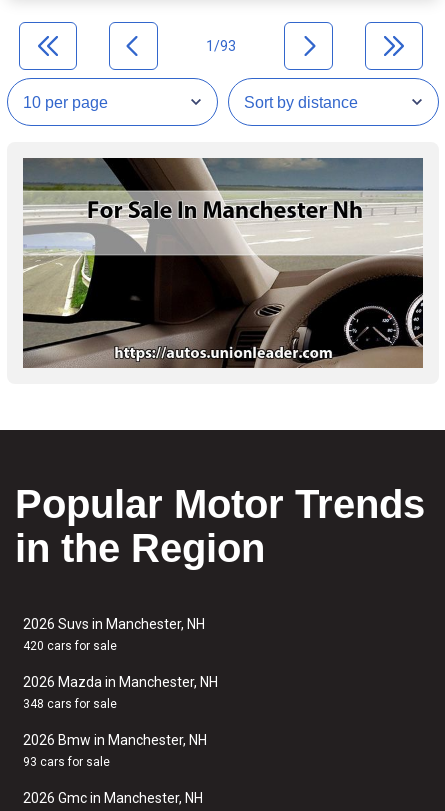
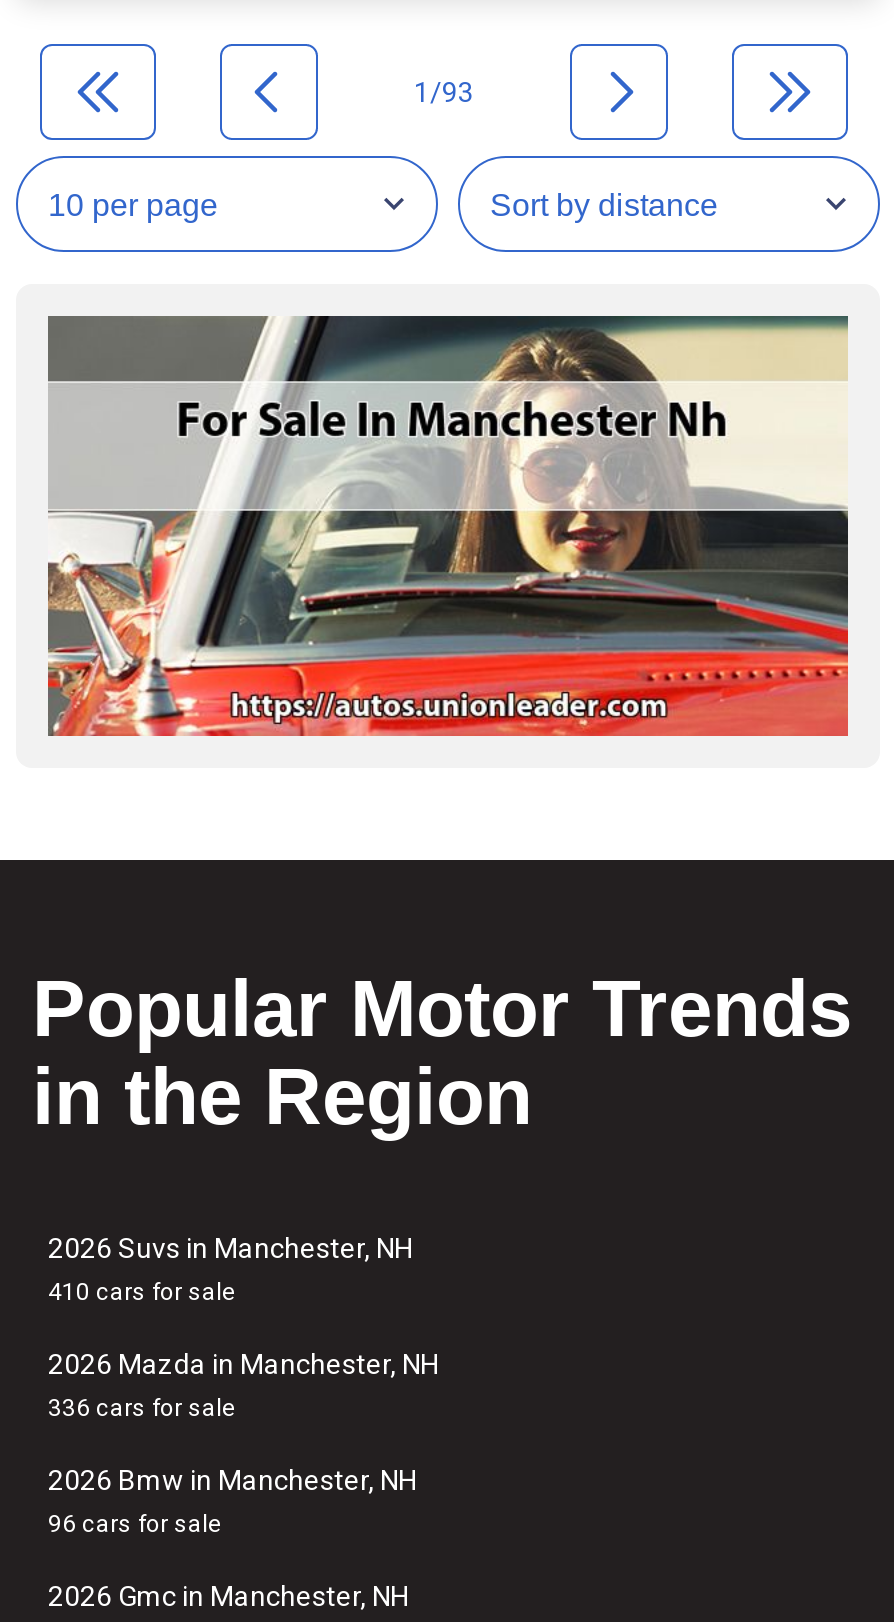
[22,157,424,369] [image] -> [46,314,850,738] [image]
[23,639,117,653] 420 cars for sale -> [48,1278,236,1306] 410 cars for sale
[23,697,117,711] 348 cars for sale -> [48,1394,236,1422] 336 cars for sale
[23,755,110,769] 93 cars for sale -> [48,1510,222,1538] 96 cars for sale

